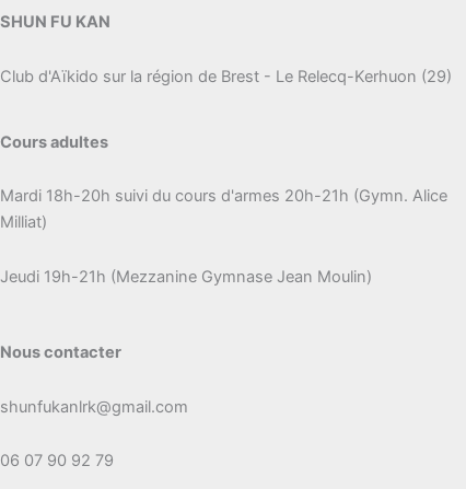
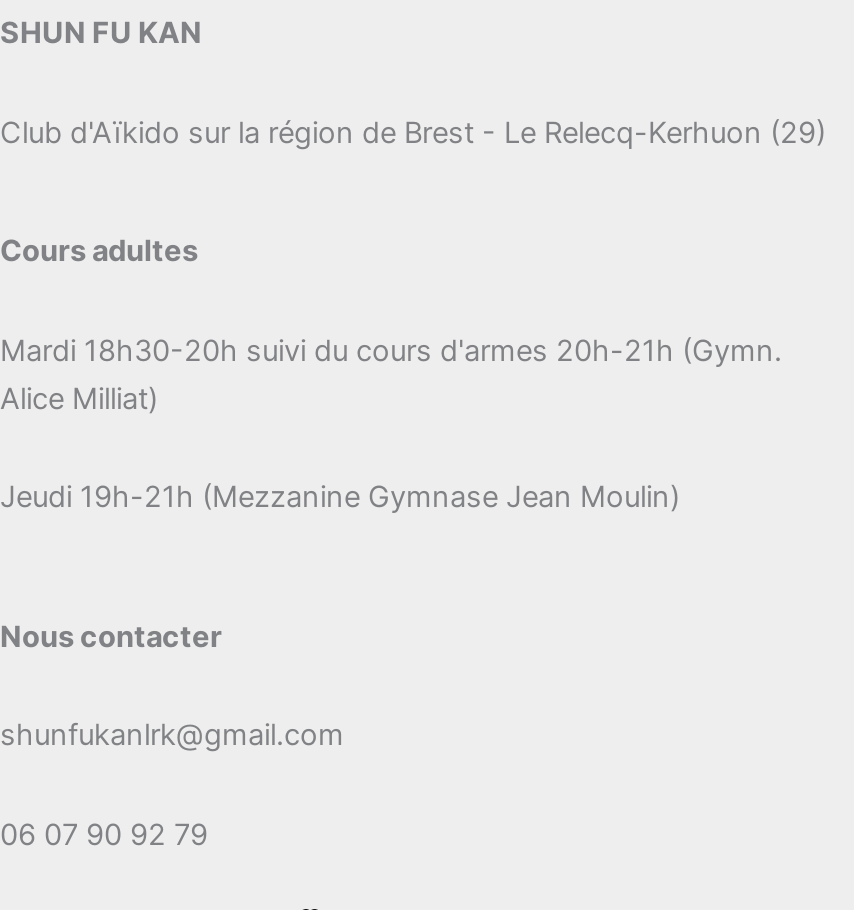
[0,186,447,232] Mardi 18h-20h suivi du cours d'armes 20h-21h (Gymn. Alice | Milliat) -> [0,332,782,416] Mardi 18h30-20h suivi du cours d'armes 20h-21h (Gymn. | Alice Milliat)

